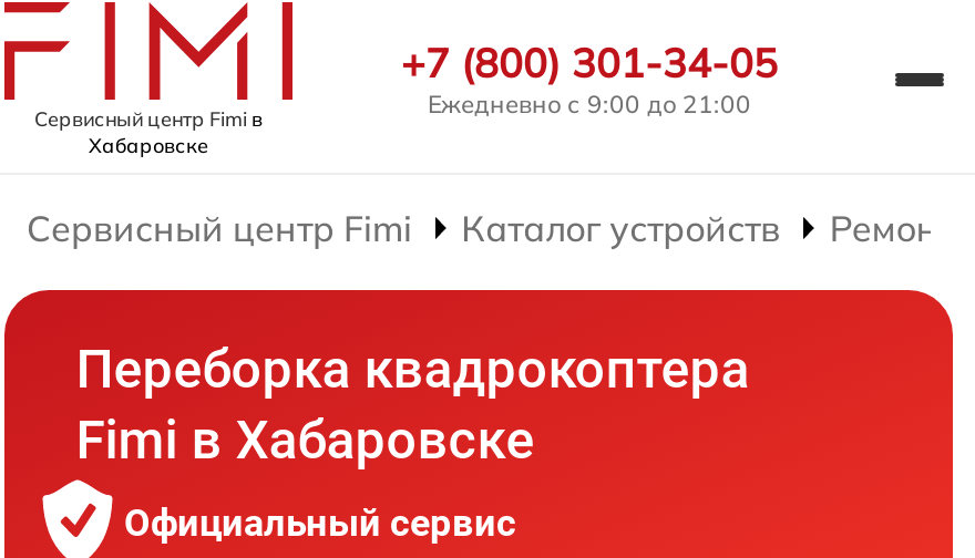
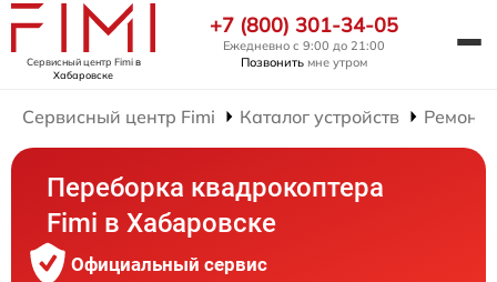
none -> [241,54,367,70] Позвонить мне утром

